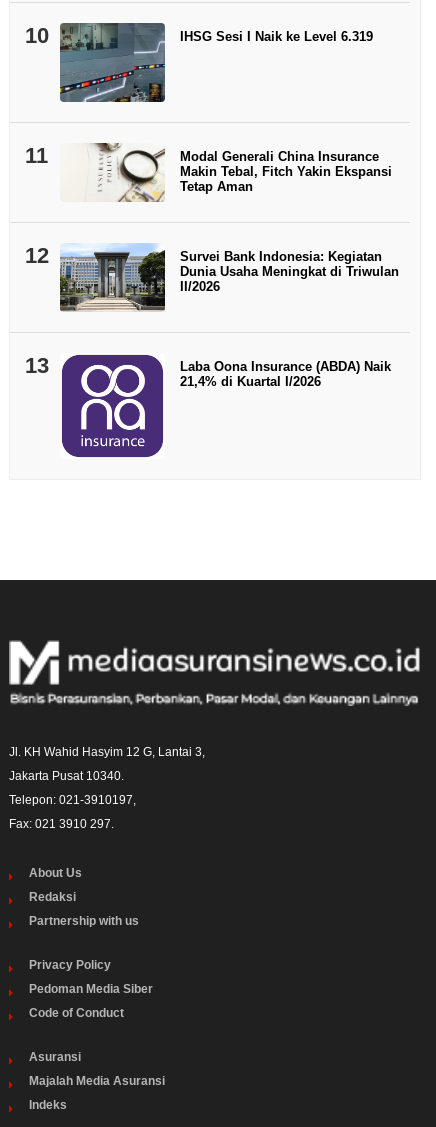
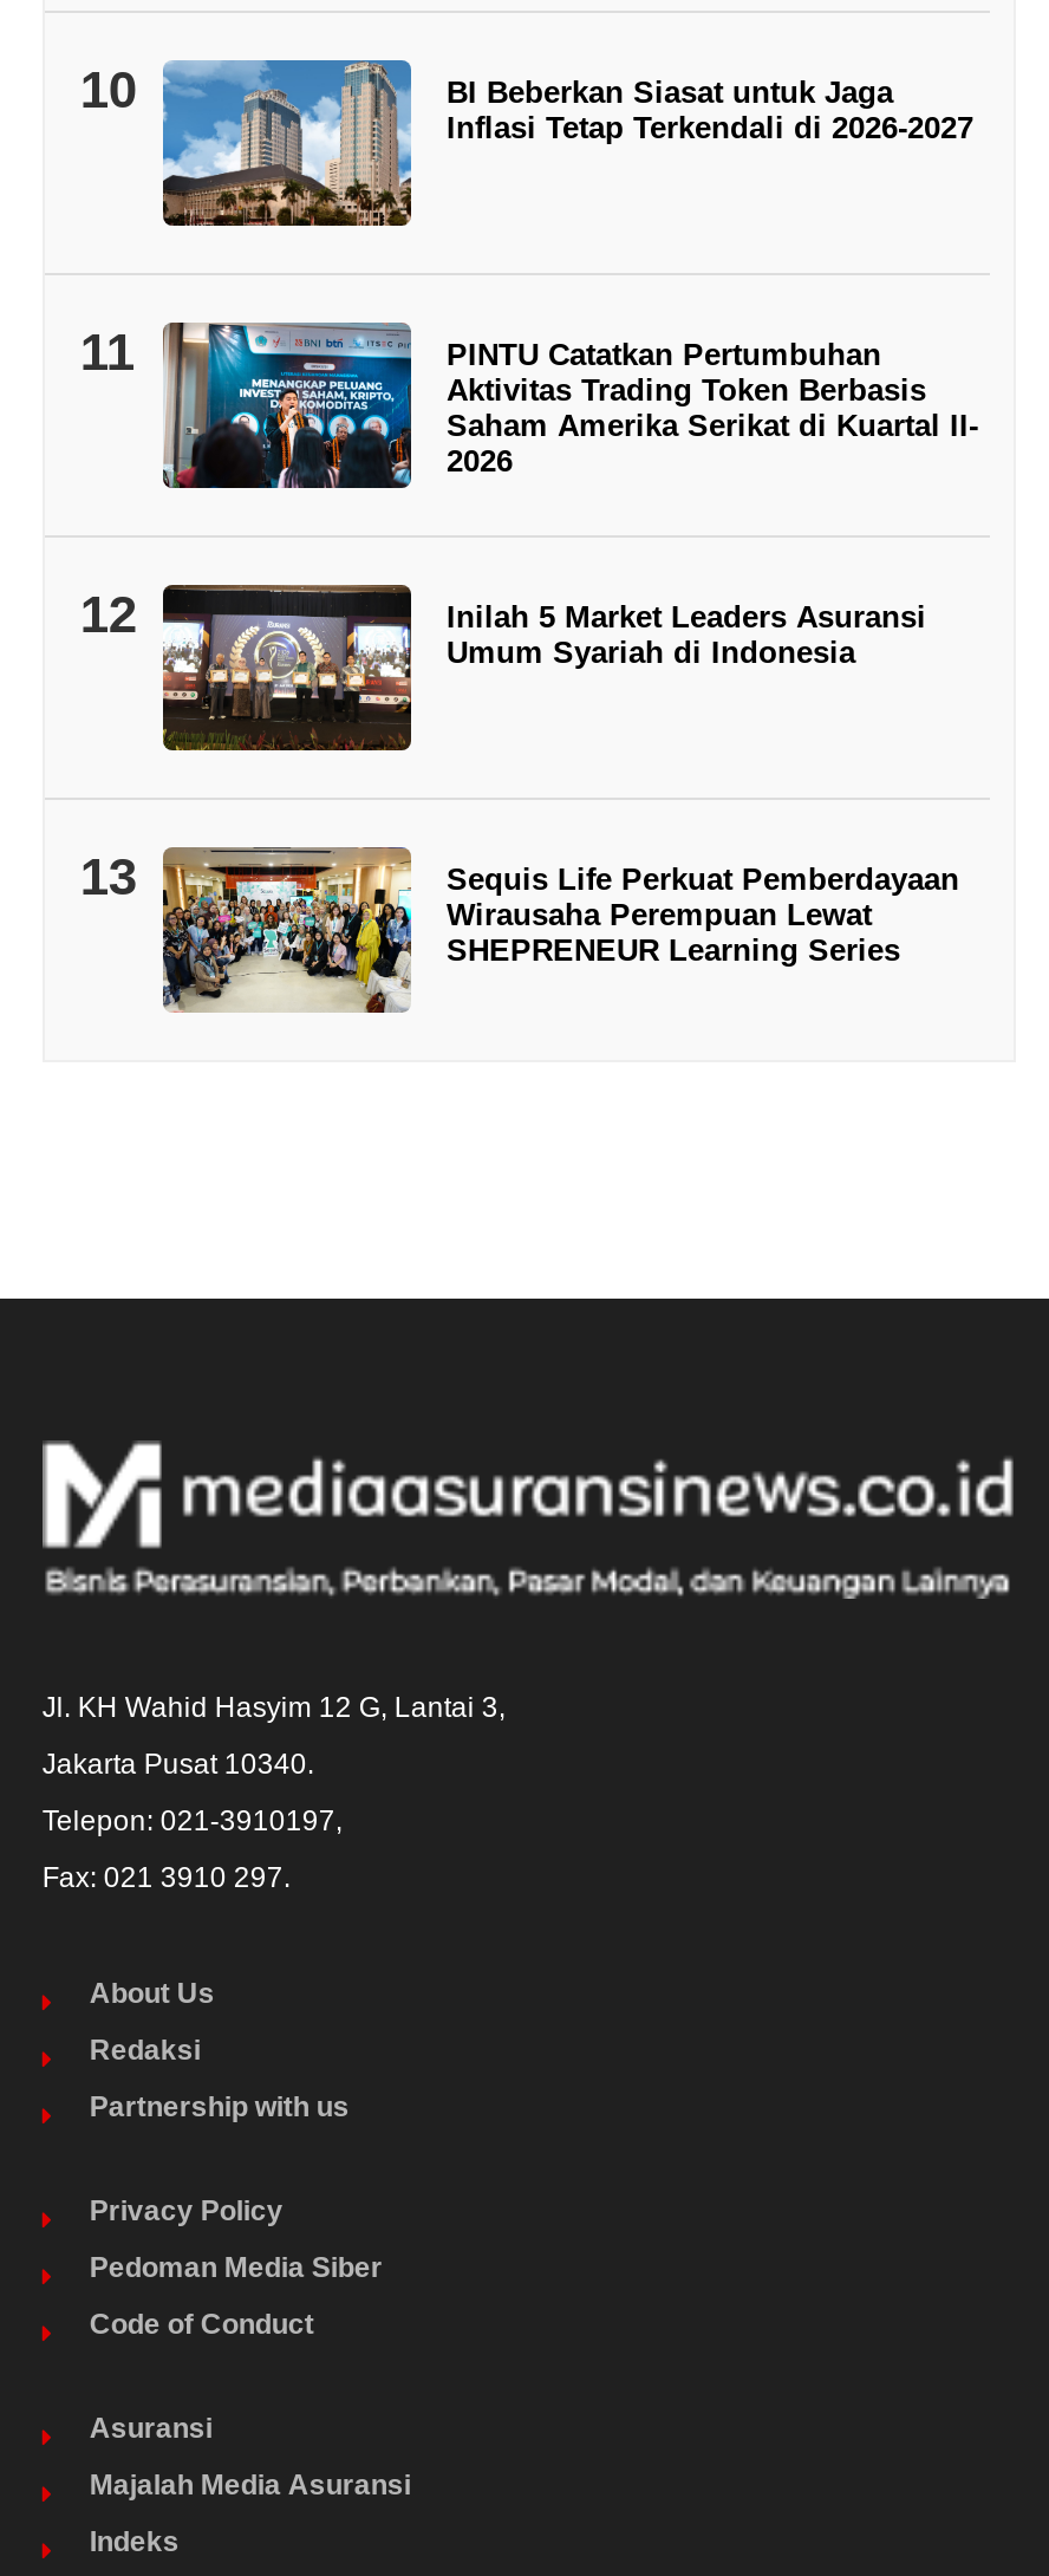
[59,22,373,103] [image] | IHSG Sesi I Naik ke Level 6.319 -> [161,58,973,228] [image] | BI Beberkan Siasat untuk Jaga | Inflasi Tetap Terkendali di 2026-2027
[61,142,392,203] [image] | Modal Generali China Insurance | Makin Tebal, Fitch Yakin Ekspansi | Tetap Aman -> [161,320,978,490] [image] | PINTU Catatkan Pertumbuhan | Aktivitas Trading Token Berbasis | Saham Amerika Serikat di Kuartal II- | 2026
[59,243,399,312] [image] | Survei Bank Indonesia: Kegiatan | Dunia Usaha Meningkat di Triwulan | II/2026 -> [161,583,926,753] [image] | Inilah 5 Market Leaders Asuransi | Umum Syariah di Indonesia
[60,353,391,458] [image] | Laba Oona Insurance (ABDA) Naik | 21,4% di Kuartal I/2026 -> [161,845,959,1015] [image] | Sequis Life Perkuat Pemberdayaan | Wirausaha Perempuan Lewat | SHEPRENEUR Learning Series

